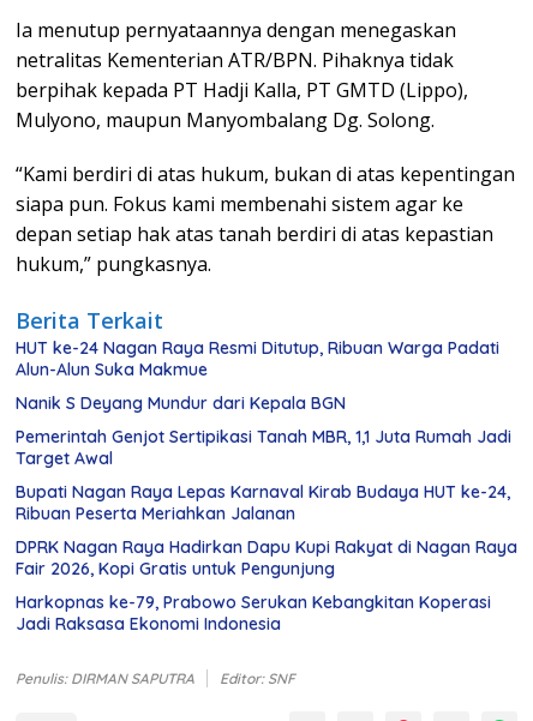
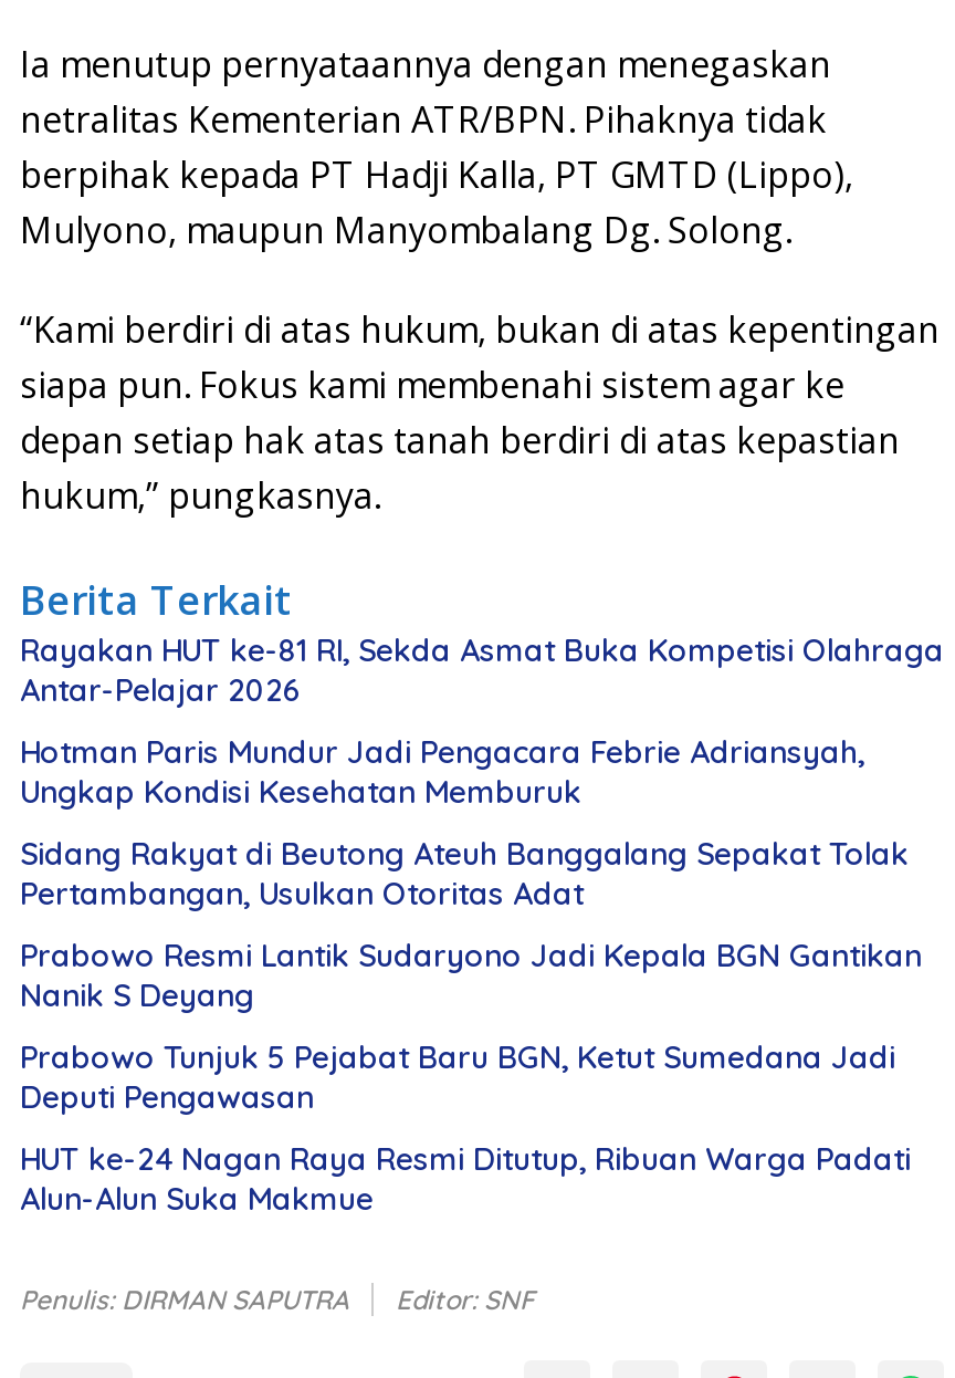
none -> [20,630,944,1117] Rayakan HUT ke-81 RI, Sekda Asmat Buka Kompetisi Olahraga | Antar-Pelajar 2026 | Hotman Paris Mundur Jadi Pengacara Febrie Adriansyah, | Ungkap Kondisi Kesehatan Memburuk | Sidang Rakyat di Beutong Ateuh Banggalang Sepakat Tolak | Pertambangan, Usulkan Otoritas Adat | Prabowo Resmi Lantik Sudaryono Jadi Kepala BGN Gantikan | Nanik S Deyang | Prabowo Tunjuk 5 Pejabat Baru BGN, Ketut Sumedana Jadi | Deputi Pengawasan
moved [16,337,499,380] -> [20,1139,911,1219]: HUT ke-24 Nagan Raya Resmi Ditutup, Ribuan Warga Padati | Alun-Alun Suka Makmue
[16,392,517,635] Nanik S Deyang Mundur dari Kepala BGN | Pemerintah Genjot Sertipikasi Tanah MBR, 1,1 Juta Rumah Jadi | Target Awal | Bupati Nagan Raya Lepas Karnaval Kirab Budaya HUT ke-24, | Ribuan Peserta Meriahkan Jalanan | DPRK Nagan Raya Hadirkan Dapu Kupi Rakyat di Nagan Raya | Fair 2026, Kopi Gratis untuk Pengunjung | Harkopnas ke-79, Prabowo Serukan Kebangkitan Koperasi | Jadi Raksasa Ekonomi Indonesia -> none

